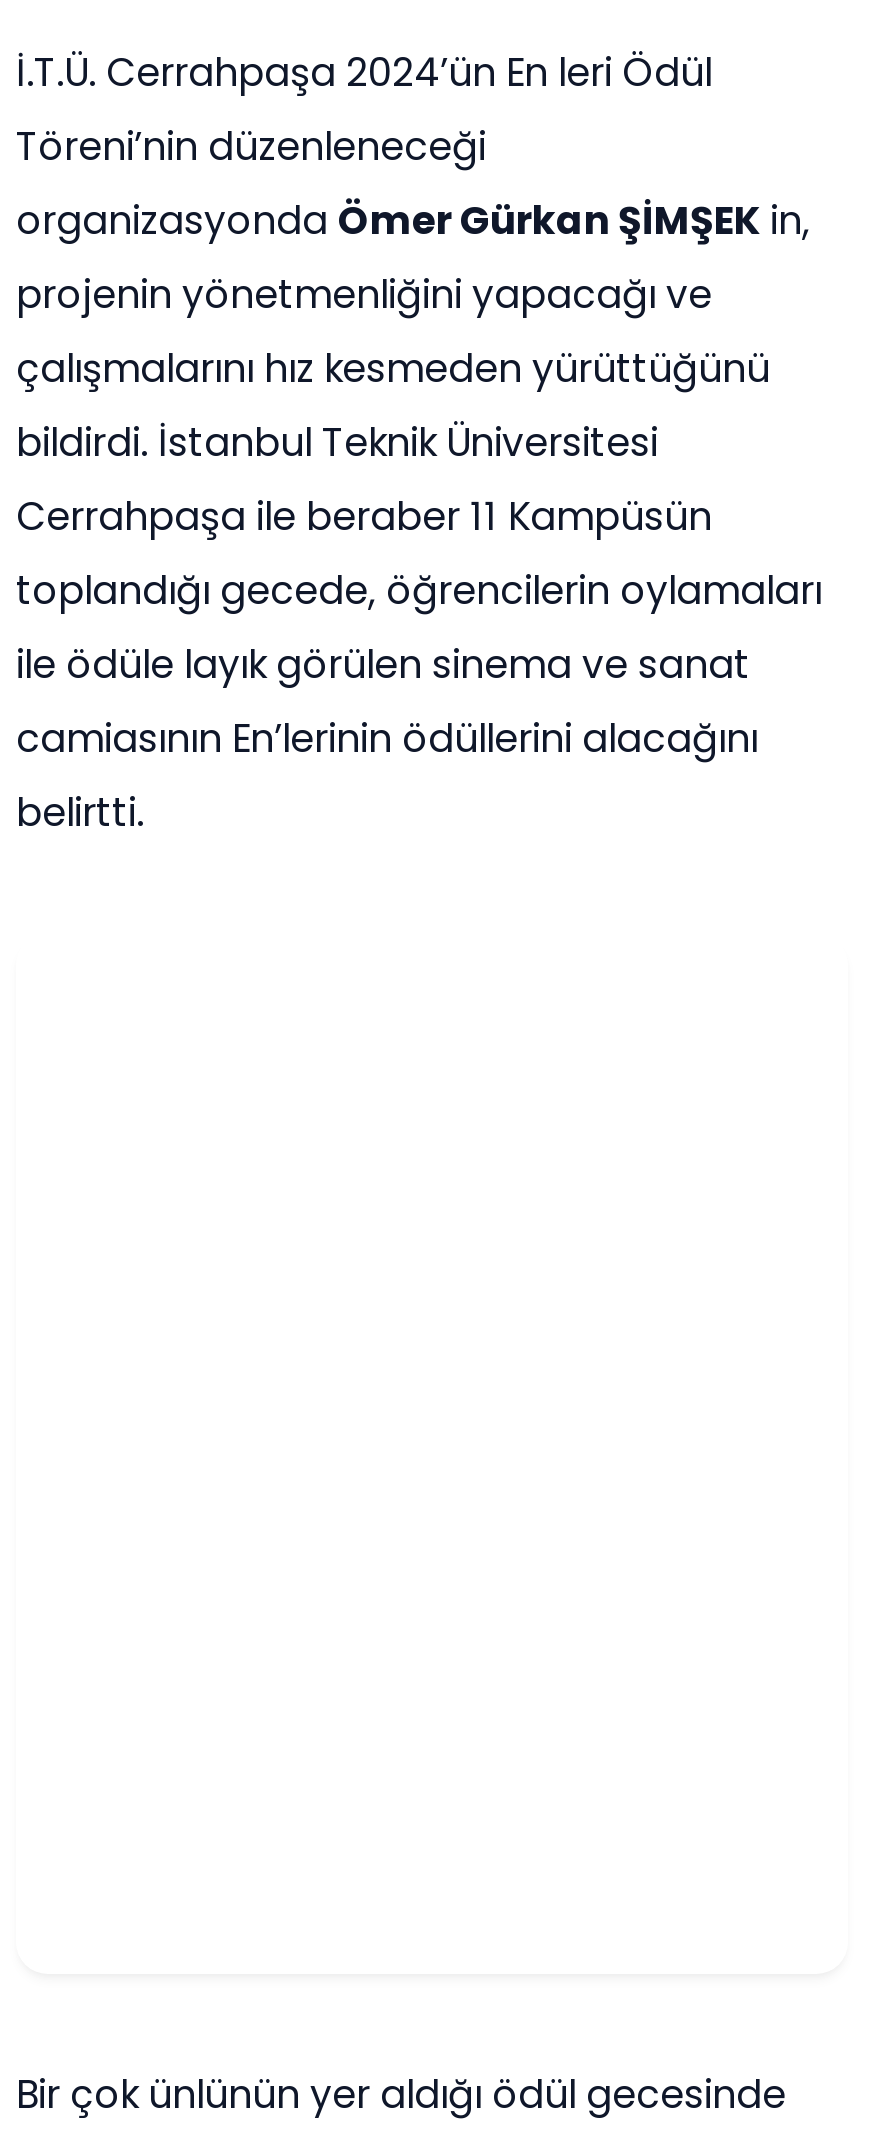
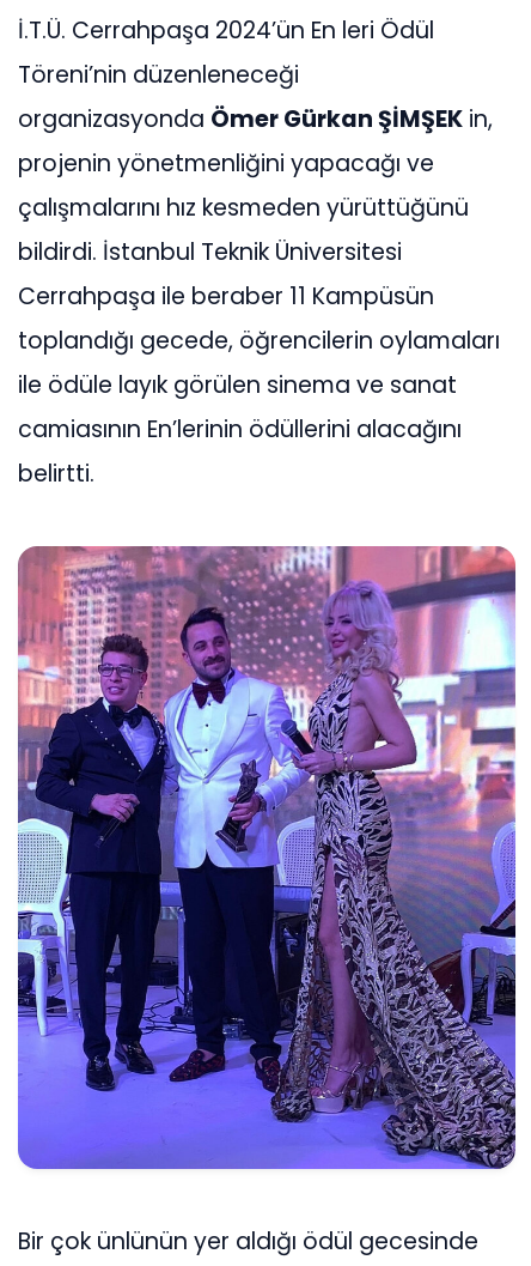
none -> [17,545,517,1170] [image]

